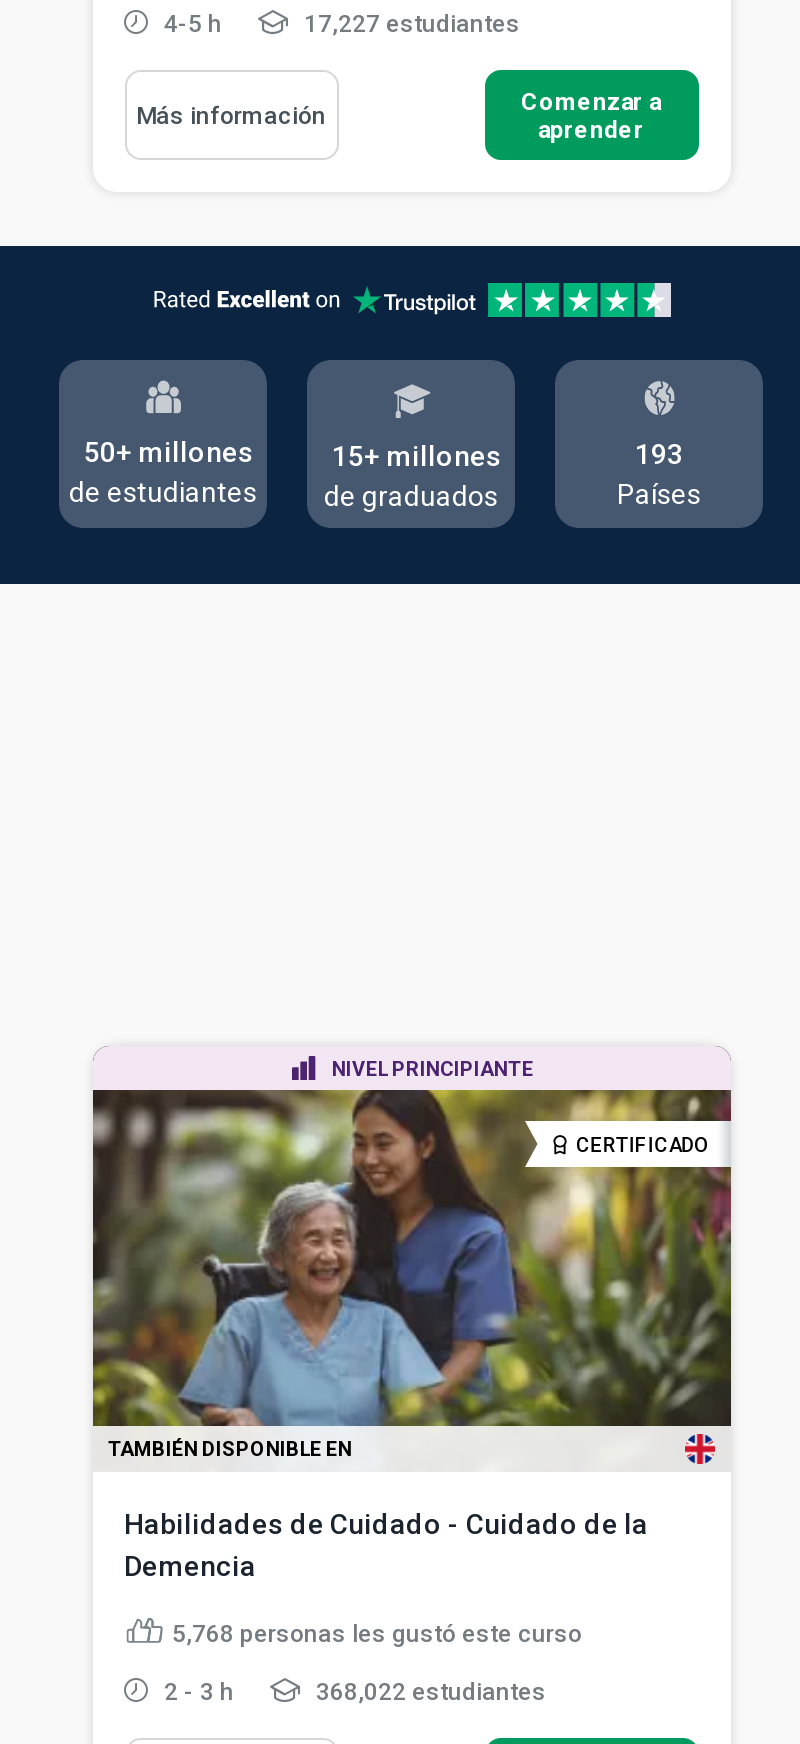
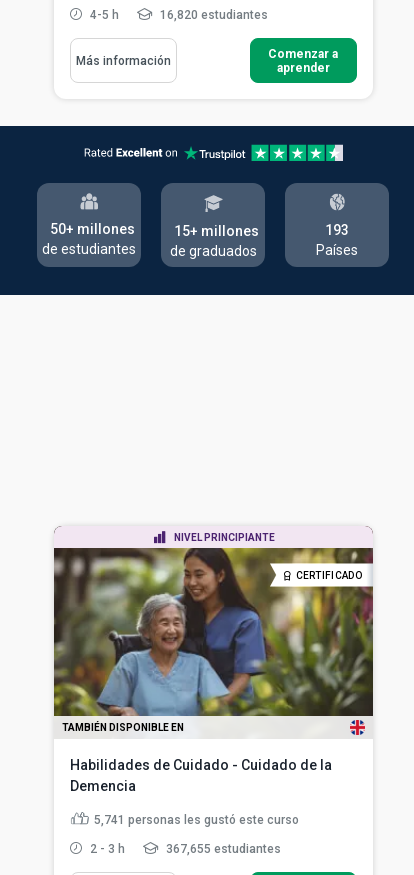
[298,10,520,38] 17,227 estudiantes -> [156,8,267,22] 16,820 estudiantes
[172,1620,582,1648] 5,768 personas les gustó este curso -> [93,813,298,827] 5,741 personas les gustó este curso
[310,1677,546,1705] 368,022 estudiantes -> [162,841,280,855] 367,655 estudiantes

